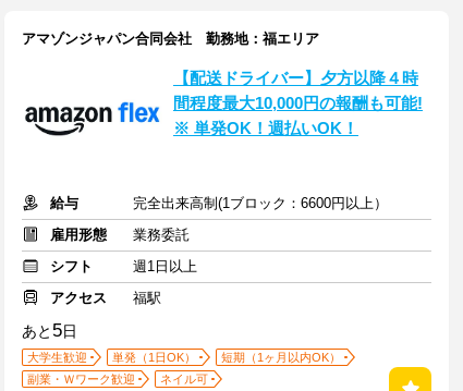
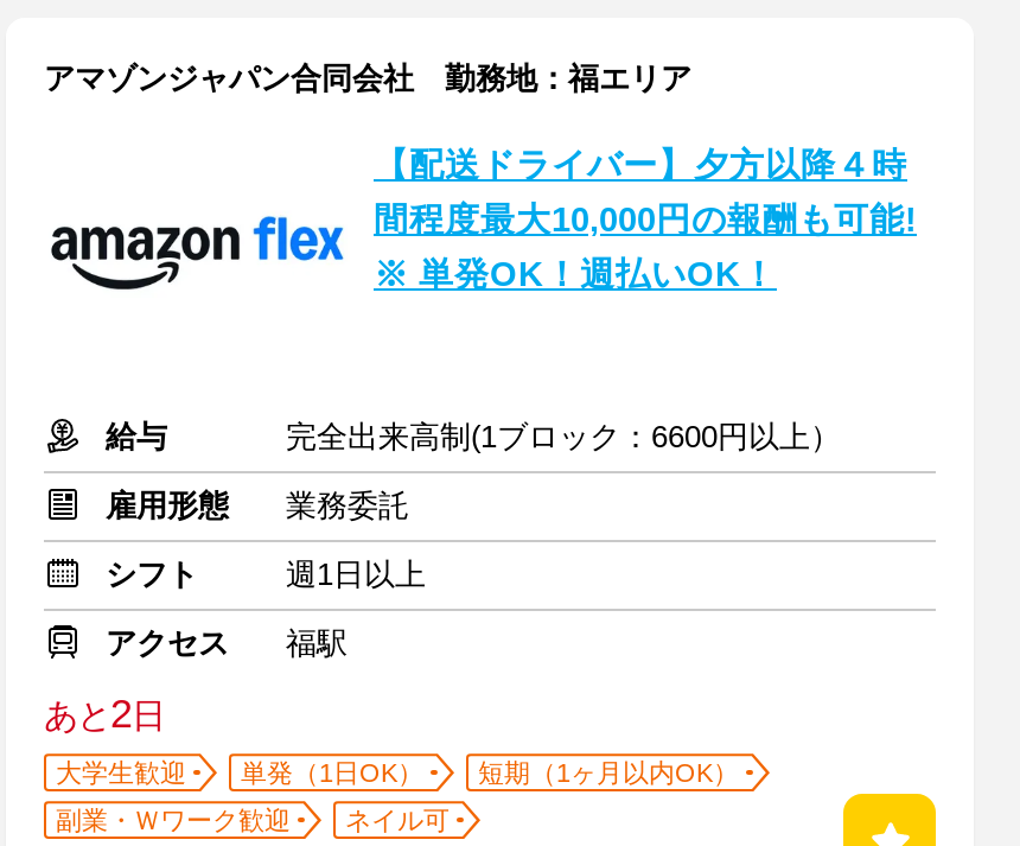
[22,320,77,341] あと5日 -> [44,692,165,737] あと2日

